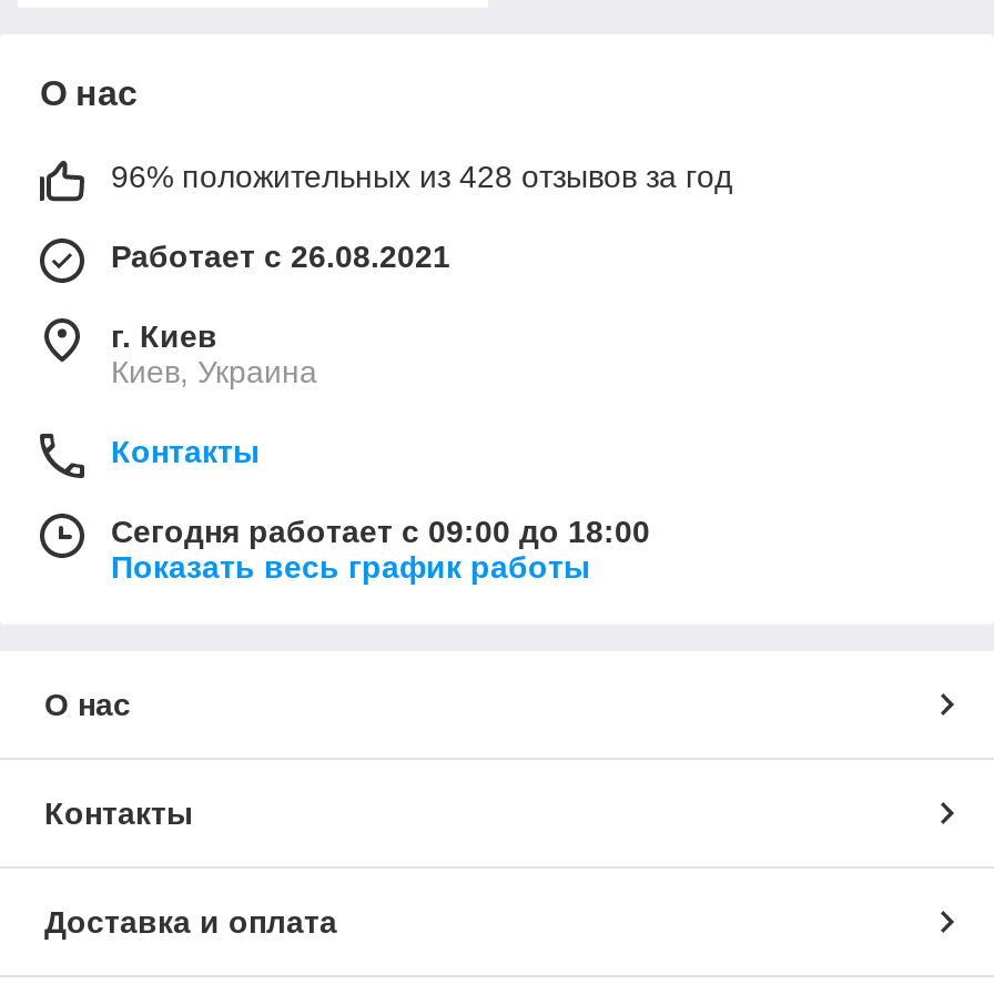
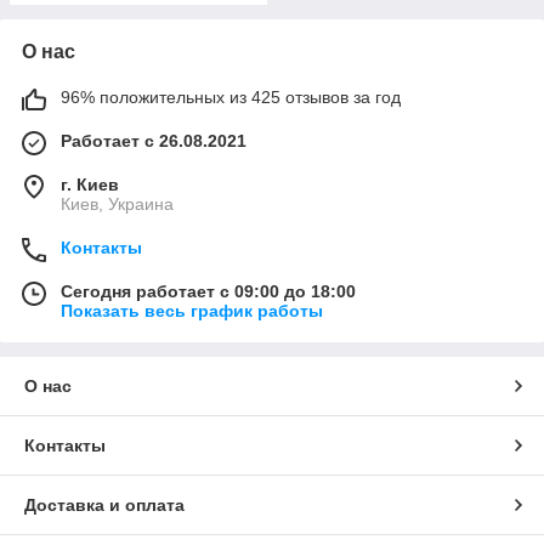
[111,158,732,194] 96% положительных из 428 отзывов за год -> [61,87,401,107] 96% положительных из 425 отзывов за год

